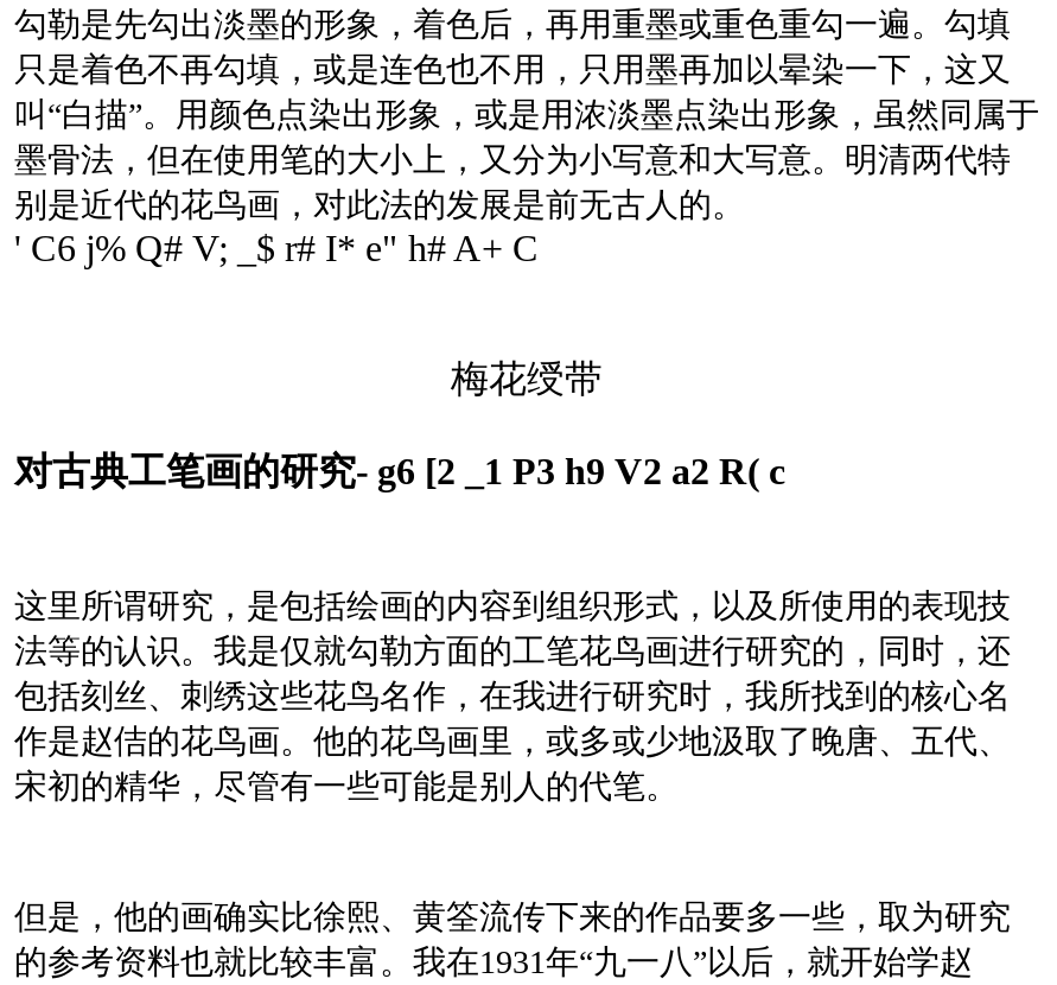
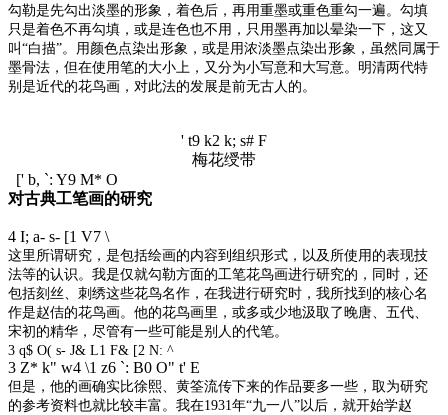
[14,227,539,268] ' C6 j% Q# V; _$ r# I* e" h# A+ C -> [181,132,267,149] ' t9 k2 k; s# F
[14,450,785,491] 对古典工笔画的研究- g6 [2 _1 P3 h9 V2 a2 R( c -> [8,171,152,245] [' b, `: Y9 M* O | 对古典工笔画的研究 | 4 I; a- s- [1 V7 \
none -> [8,343,200,376] 3 q$ O( s- J& L1 F& [2 N: ^ | 3 Z* k" w4 \1 z6 `: B0 O" t' E

